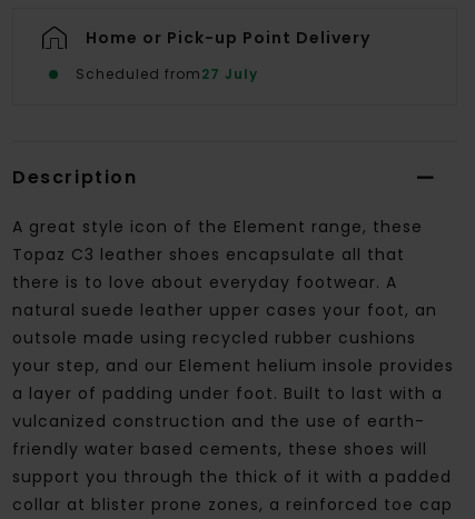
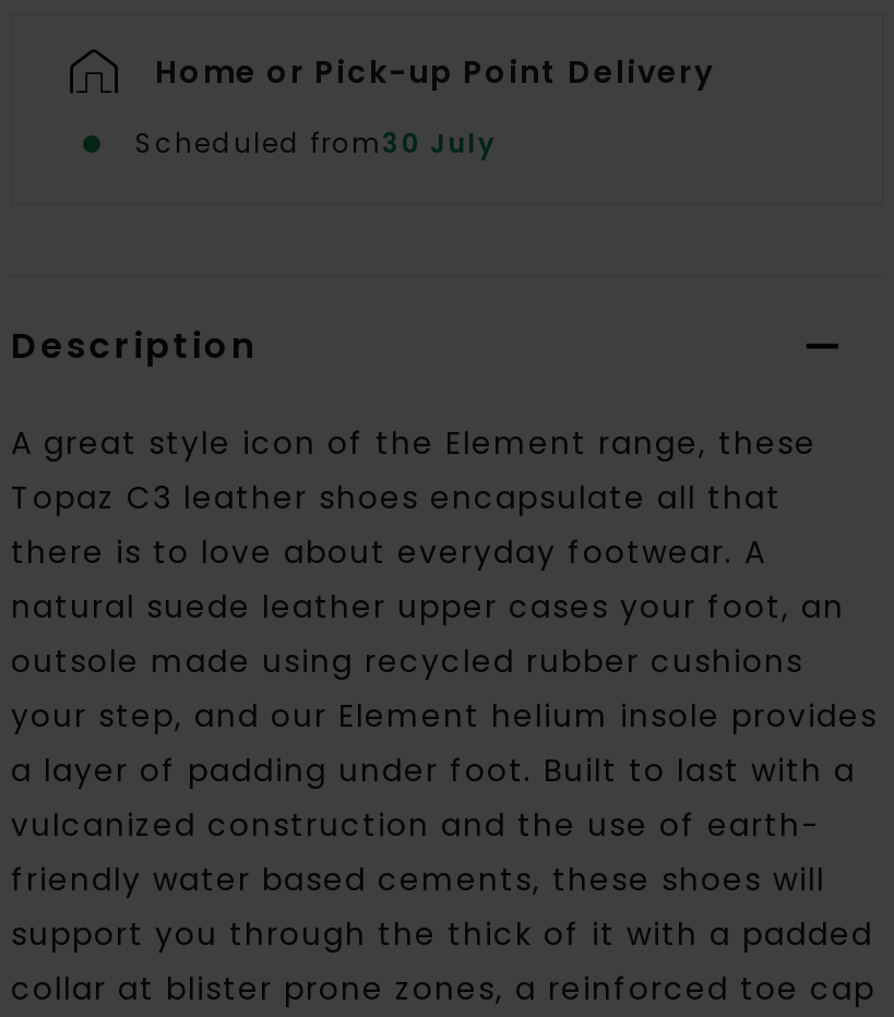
[76,65,258,84] Scheduled from27 July -> [135,125,496,163] Scheduled from30 July

